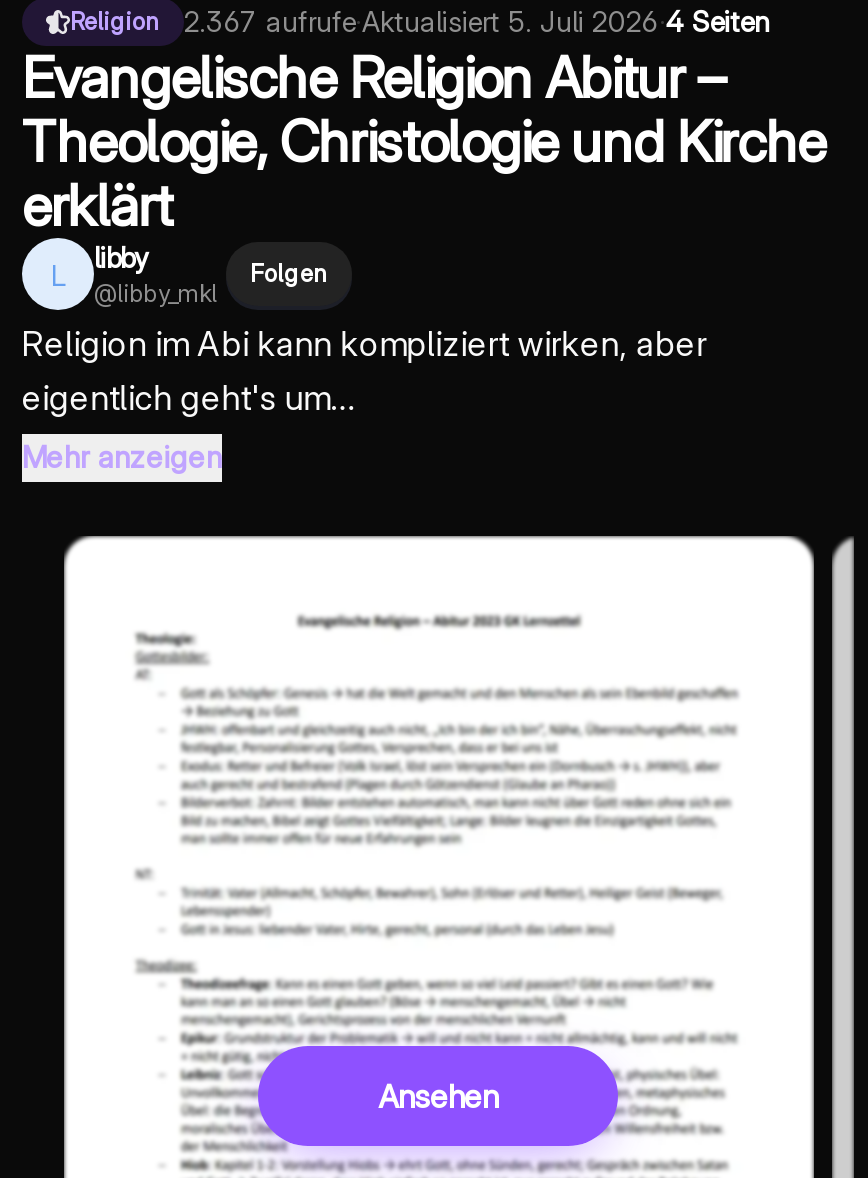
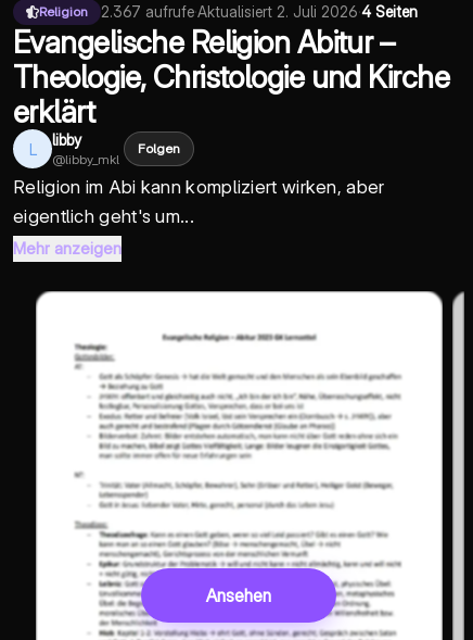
[184,4,770,38] 2.367 aufrufe · Aktualisiert 5. Juli 2026 · 4 Seiten -> [101,2,418,21] 2.367 aufrufe · Aktualisiert 2. Juli 2026 · 4 Seiten

